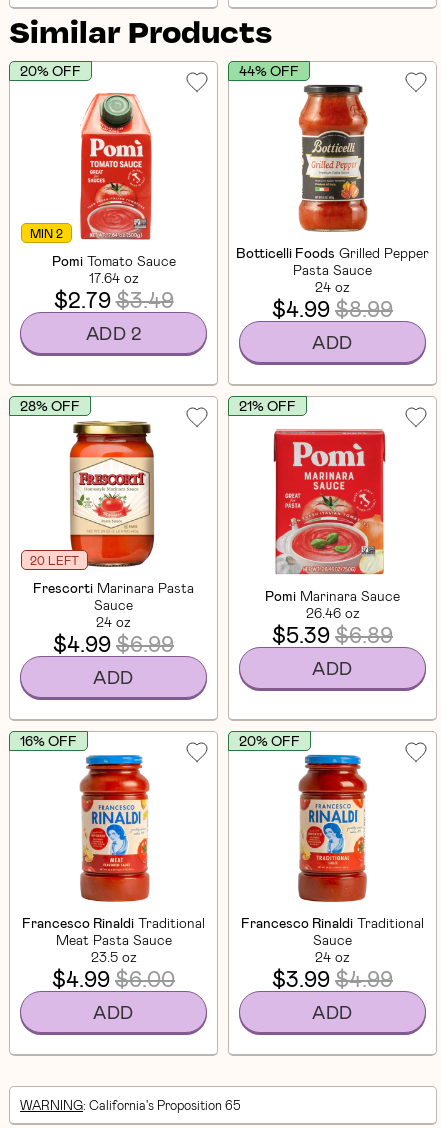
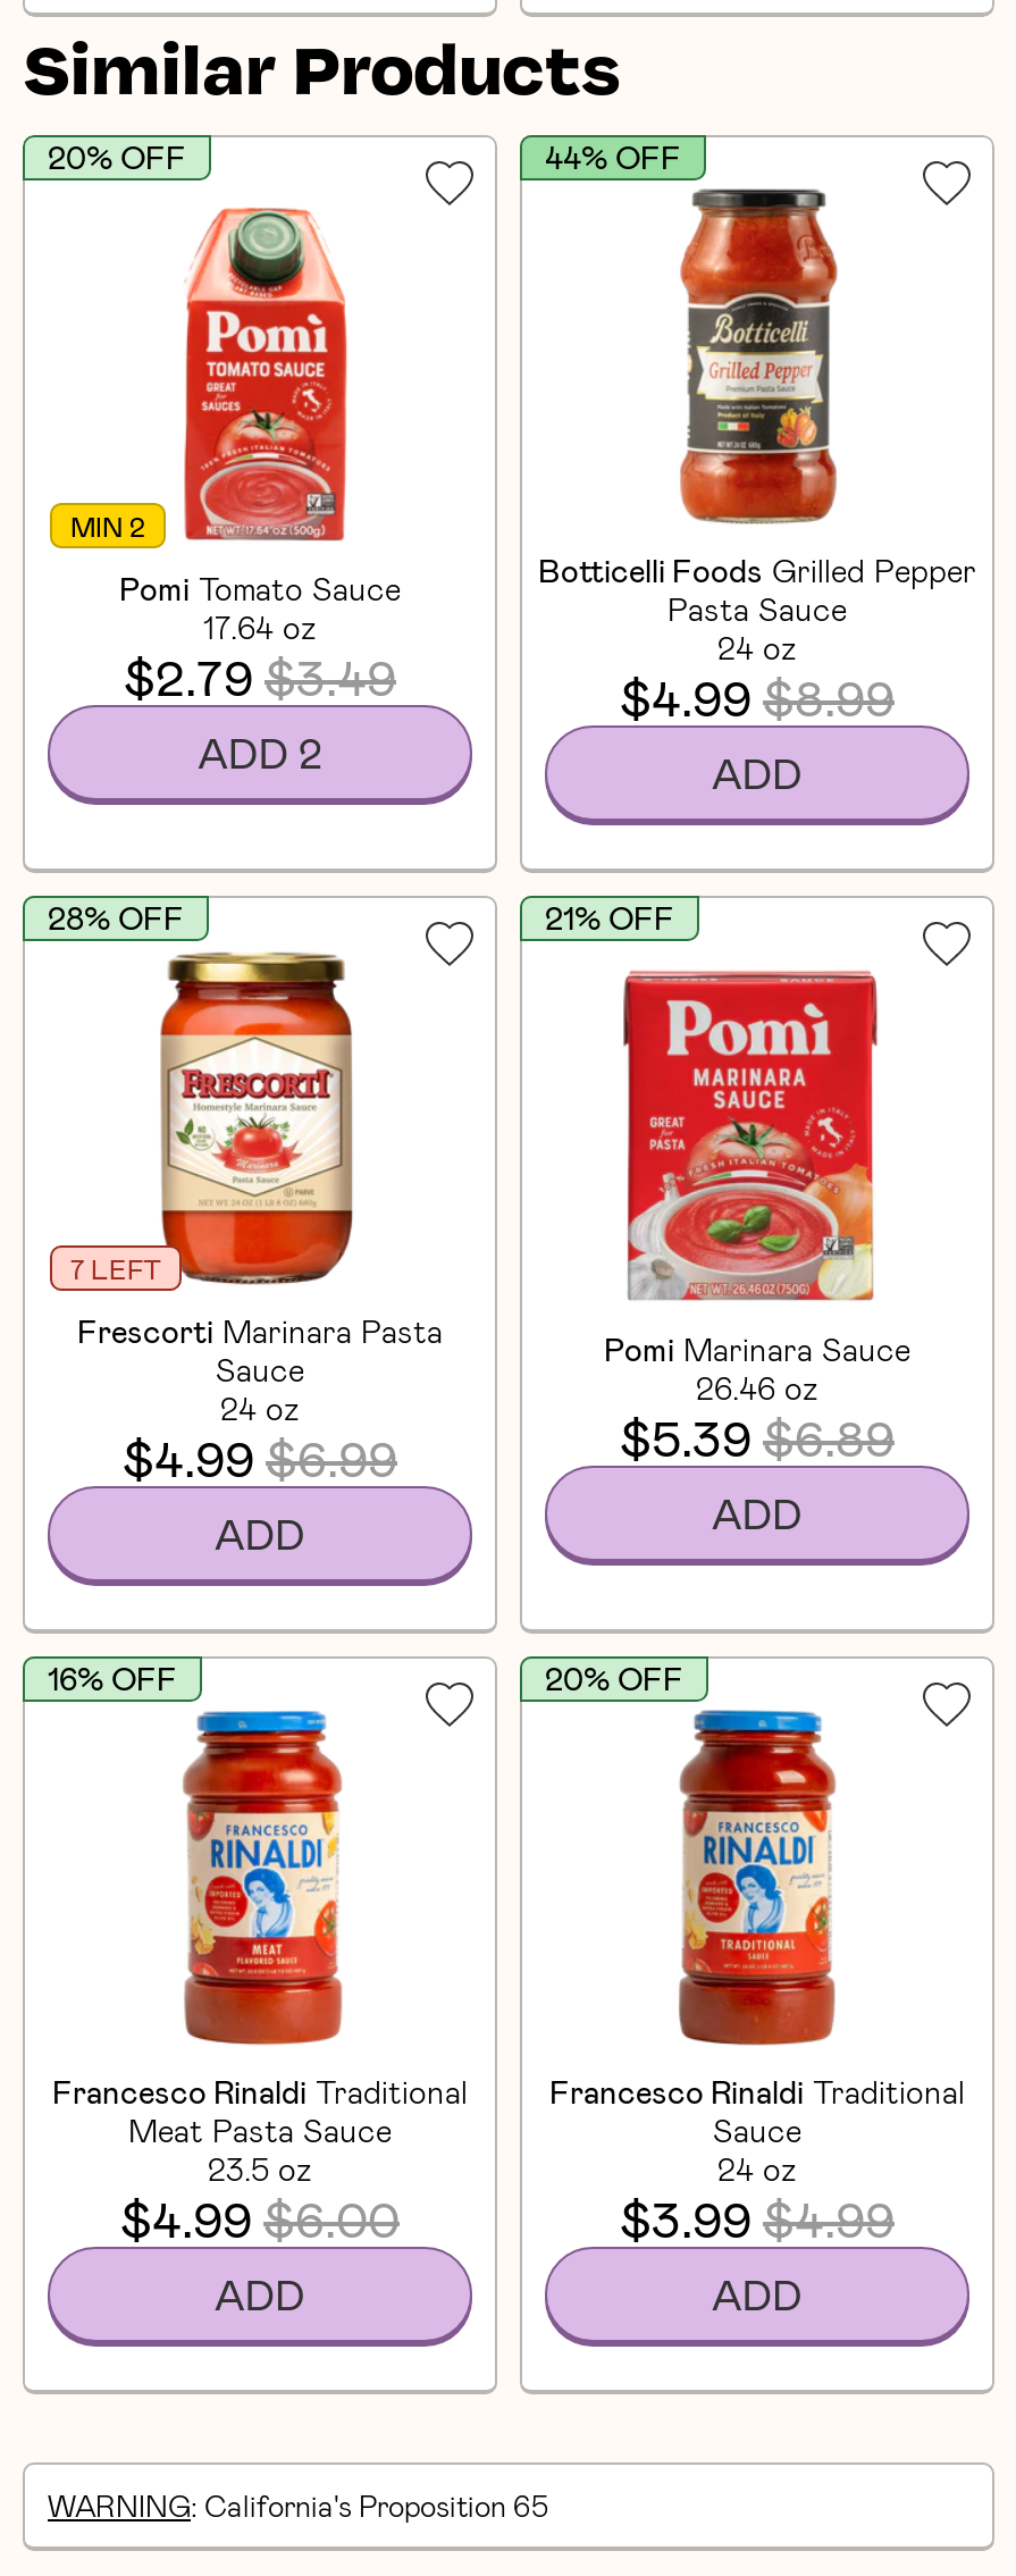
[30,552,79,566] 20 LEFT -> [70,1251,161,1283] 7 LEFT

